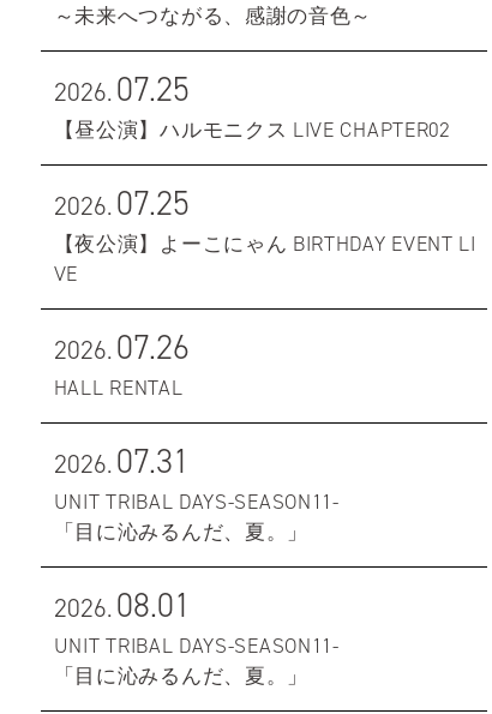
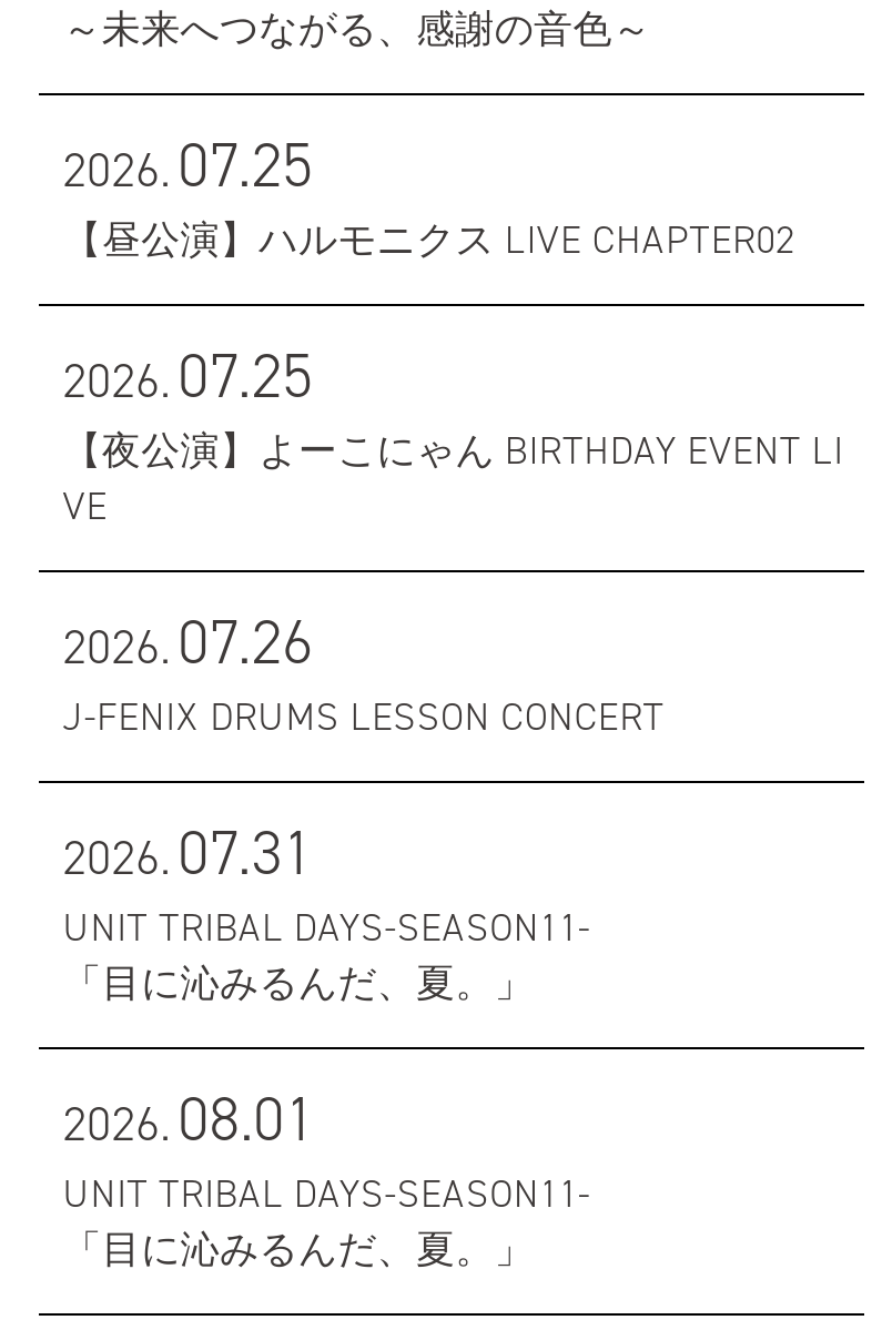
[54,376,183,401] HALL RENTAL -> [63,694,665,741] J-FENIX DRUMS LESSON CONCERT

